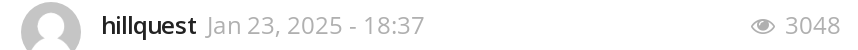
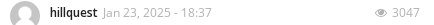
[785,8,841,42] 3048 -> [392,4,420,21] 3047

